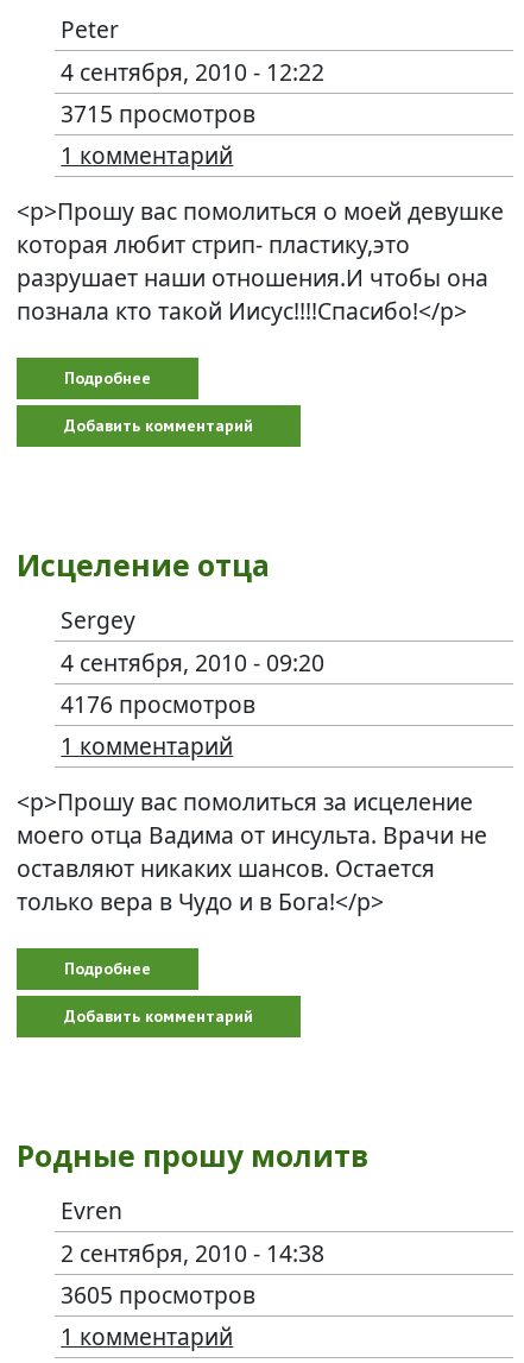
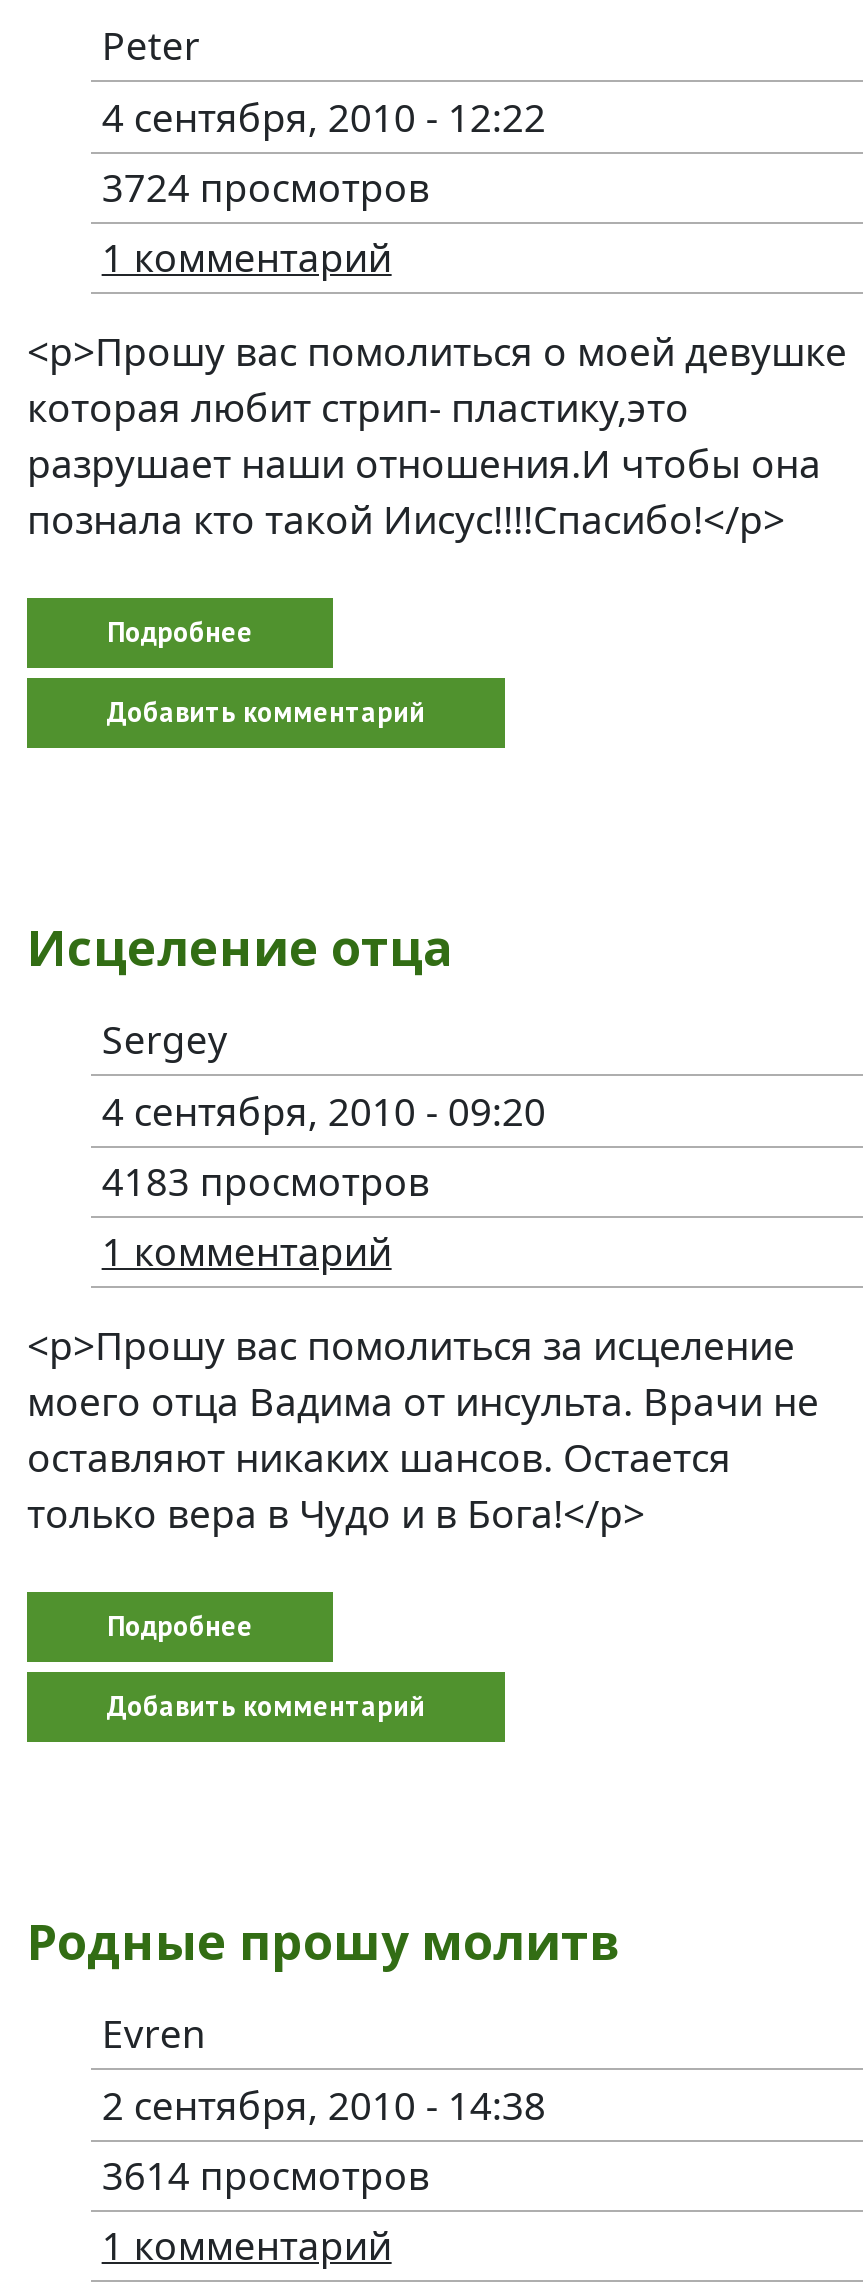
[61,99,256,130] 3715 просмотров -> [102,162,430,214] 3724 просмотров
[61,689,256,720] 4176 просмотров -> [102,1156,430,1208] 4183 просмотров
[61,1280,256,1311] 3605 просмотров -> [102,2150,430,2202] 3614 просмотров

